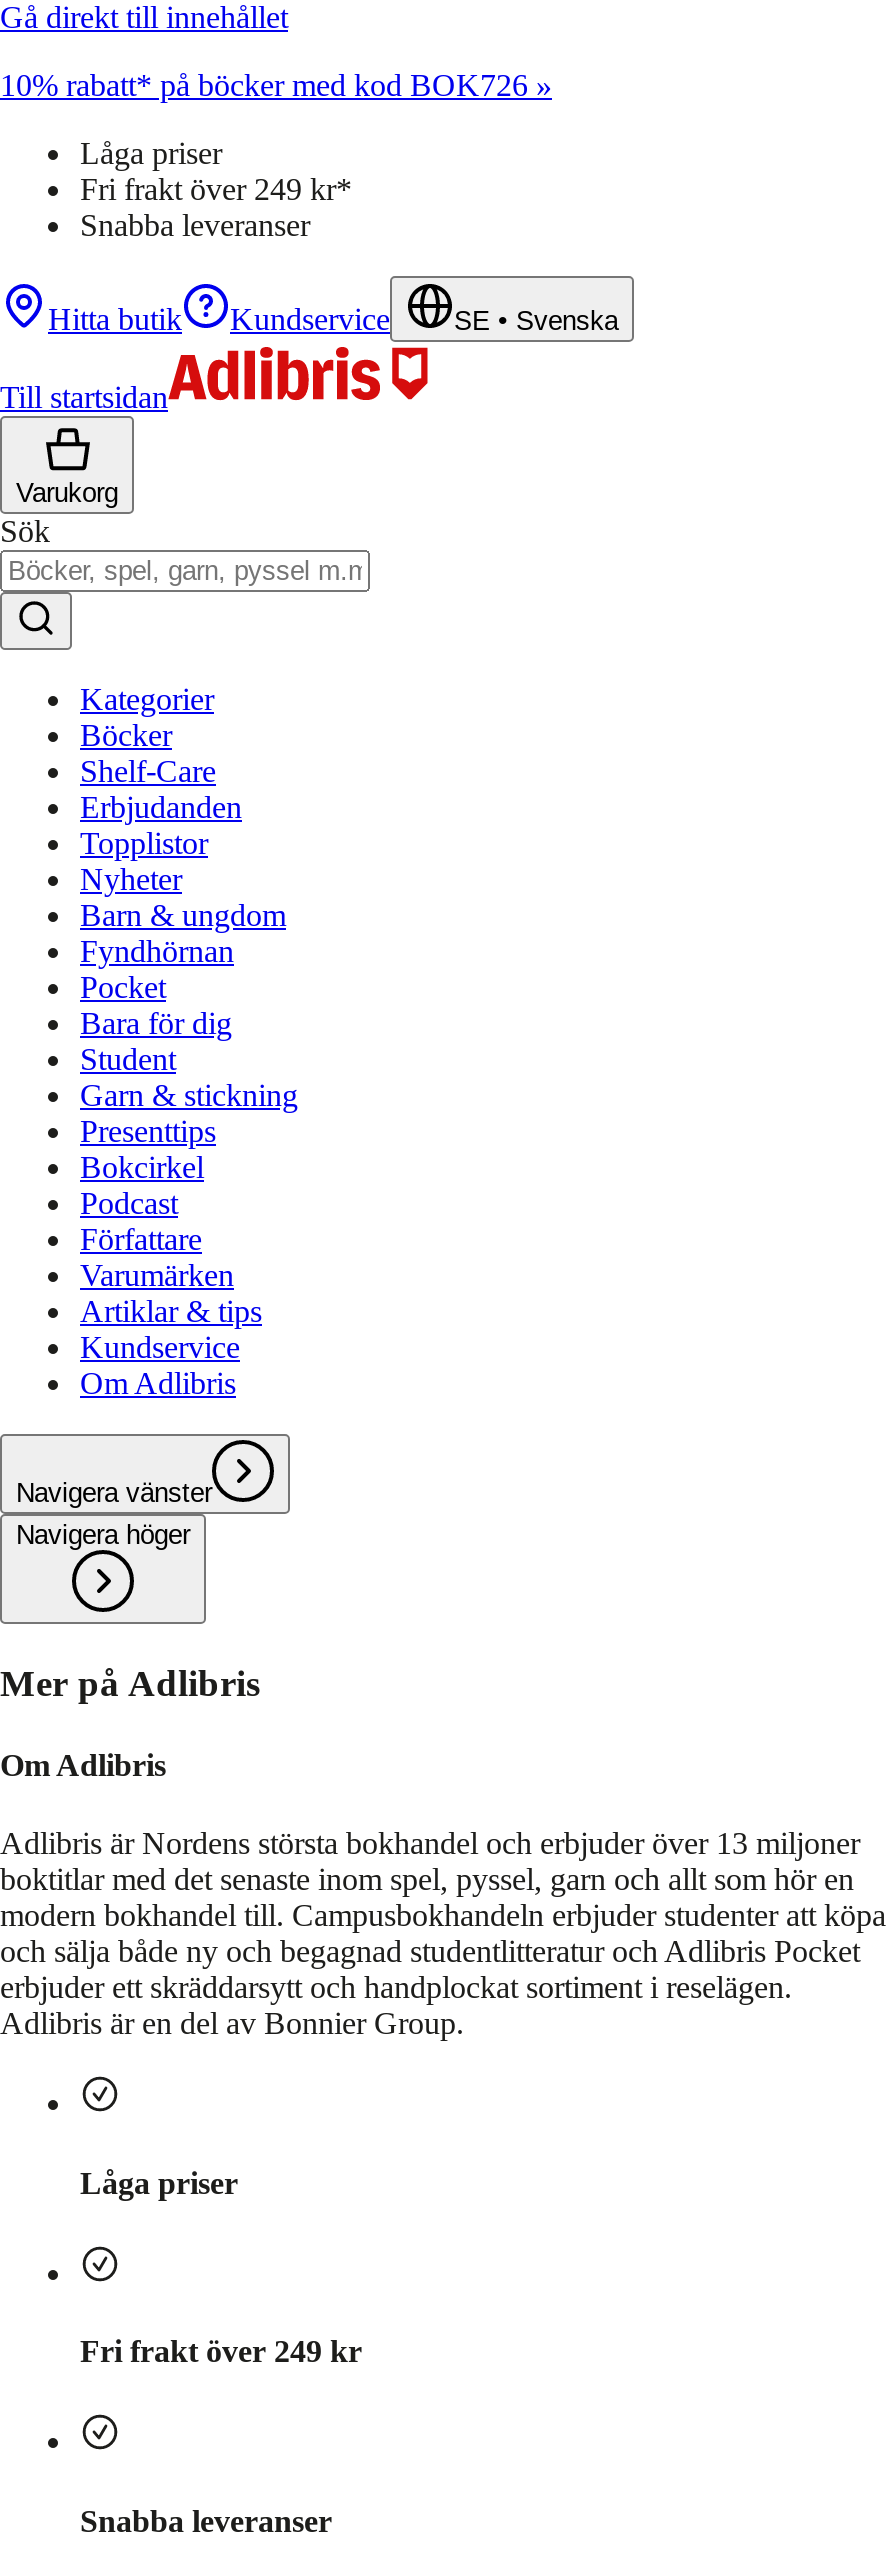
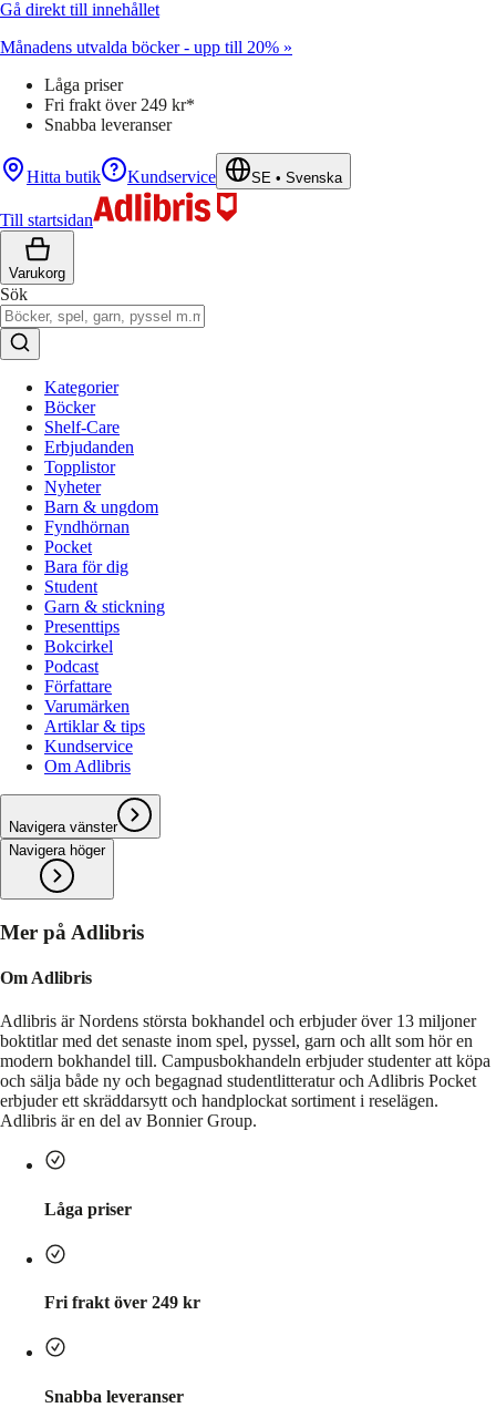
[0,68,552,102] 10% rabatt* på böcker med kod BOK726 » -> [0,38,292,56] Månadens utvalda böcker - upp till 20% »

